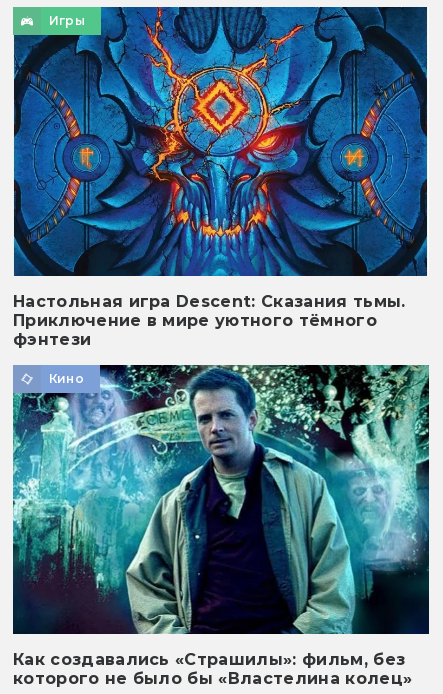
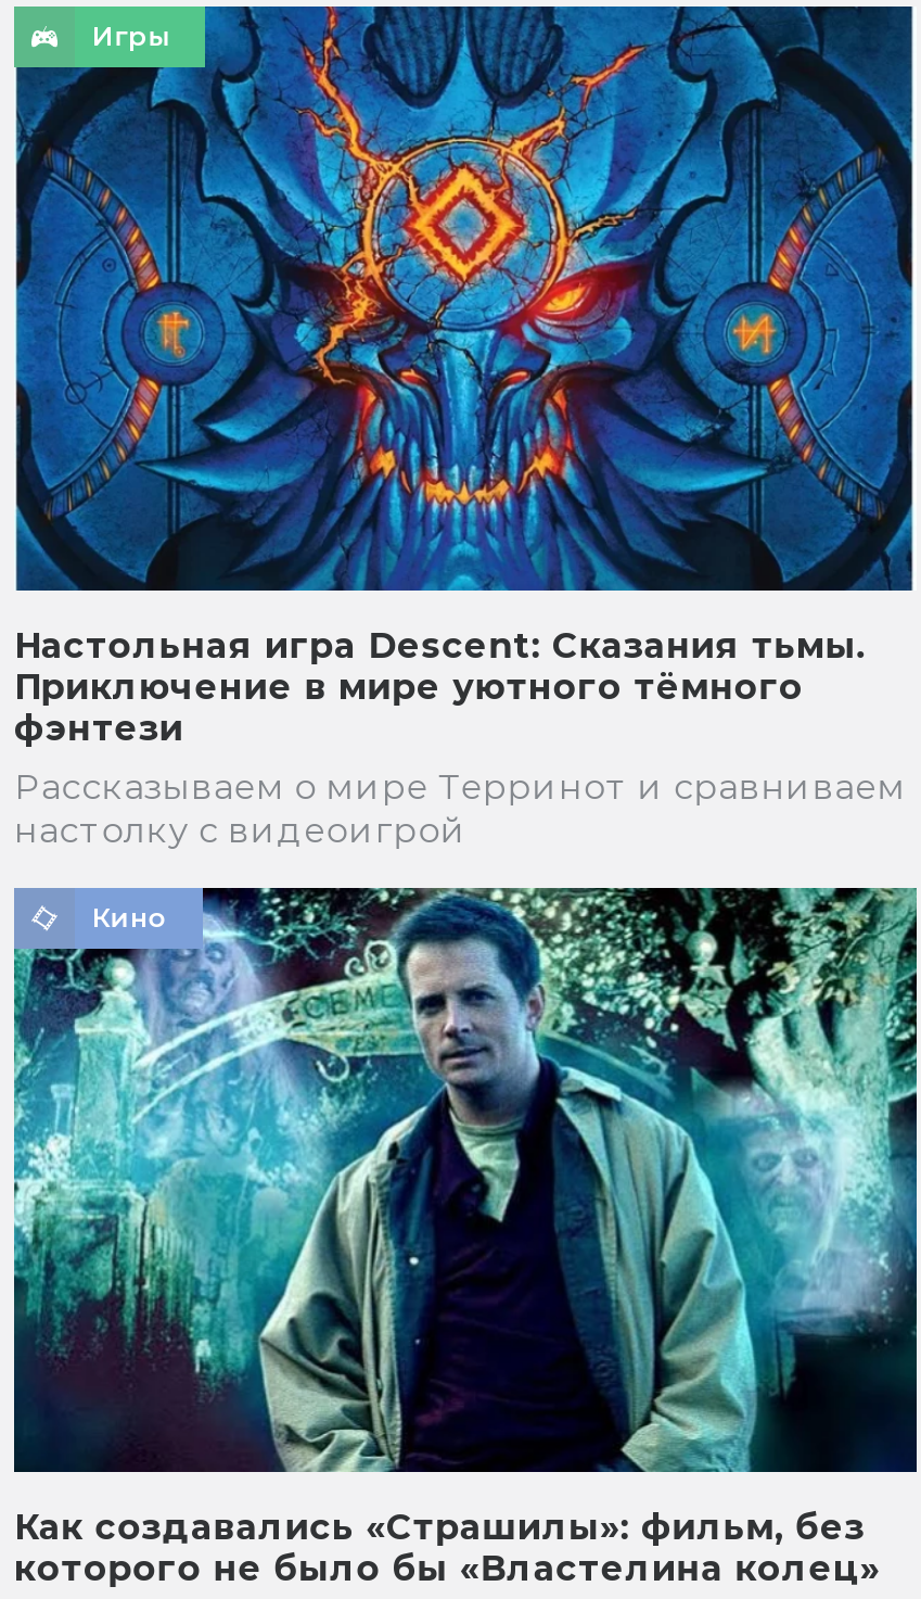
none -> [14,767,906,851] Рассказываем о мире Терринот и сравниваем | настолку с видеоигрой

